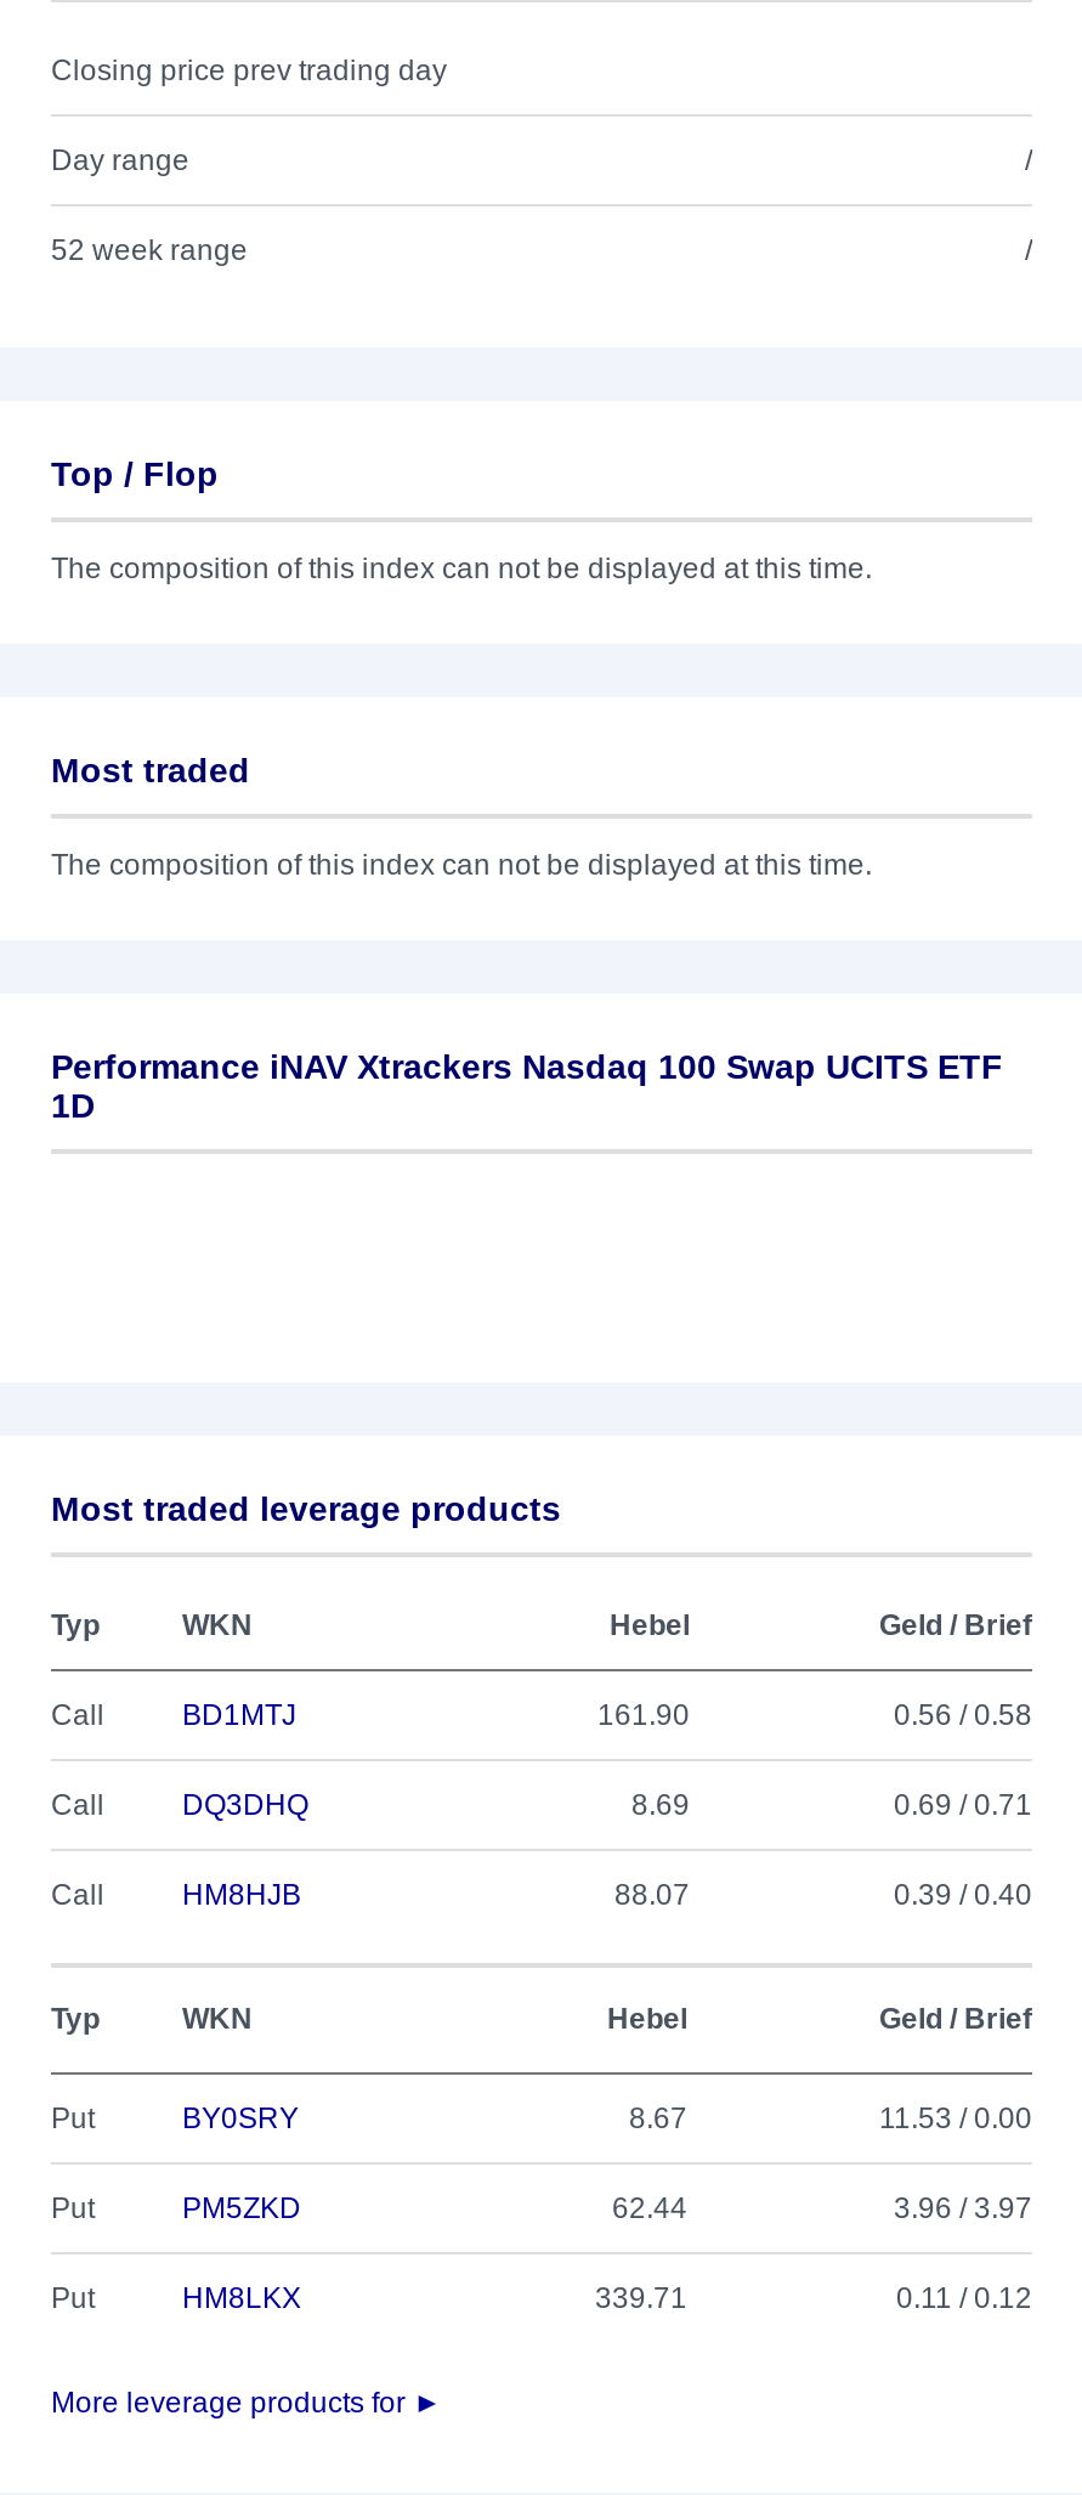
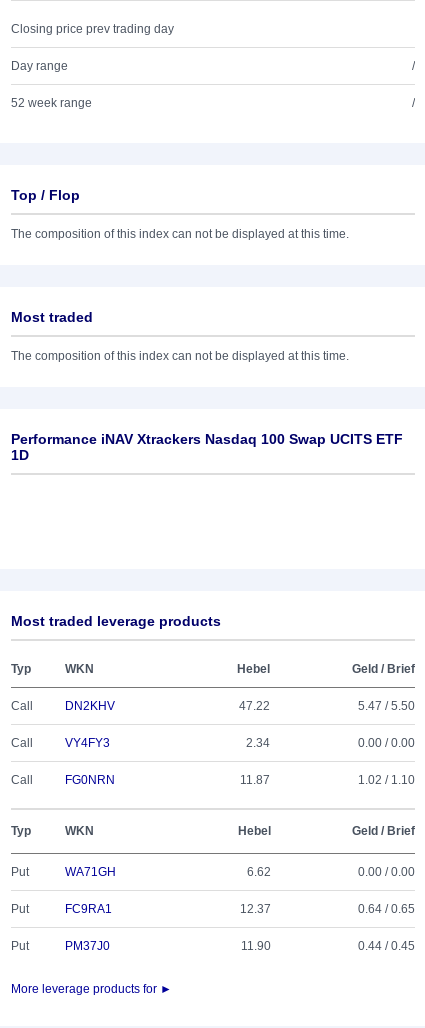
[182,1698,1032,1732] BD1MTJ | 161.90 | 0.56 / 0.58 -> [65,699,415,713] DN2KHV | 47.22 | 5.47 / 5.50
[182,1788,1032,1822] DQ3DHQ | 8.69 | 0.69 / 0.71 -> [65,736,415,750] VY4FY3 | 2.34 | 0.00 / 0.00
[182,1878,1032,1912] HM8HJB | 88.07 | 0.39 / 0.40 -> [65,773,415,787] FG0NRN | 11.87 | 1.02 / 1.10
[182,2101,1032,2135] BY0SRY | 8.67 | 11.53 / 0.00 -> [65,865,415,879] WA71GH | 6.62 | 0.00 / 0.00
[182,2191,1032,2225] PM5ZKD | 62.44 | 3.96 / 3.97 -> [65,902,415,916] FC9RA1 | 12.37 | 0.64 / 0.65
[182,2281,1032,2315] HM8LKX | 339.71 | 0.11 / 0.12 -> [65,939,415,953] PM37J0 | 11.90 | 0.44 / 0.45

